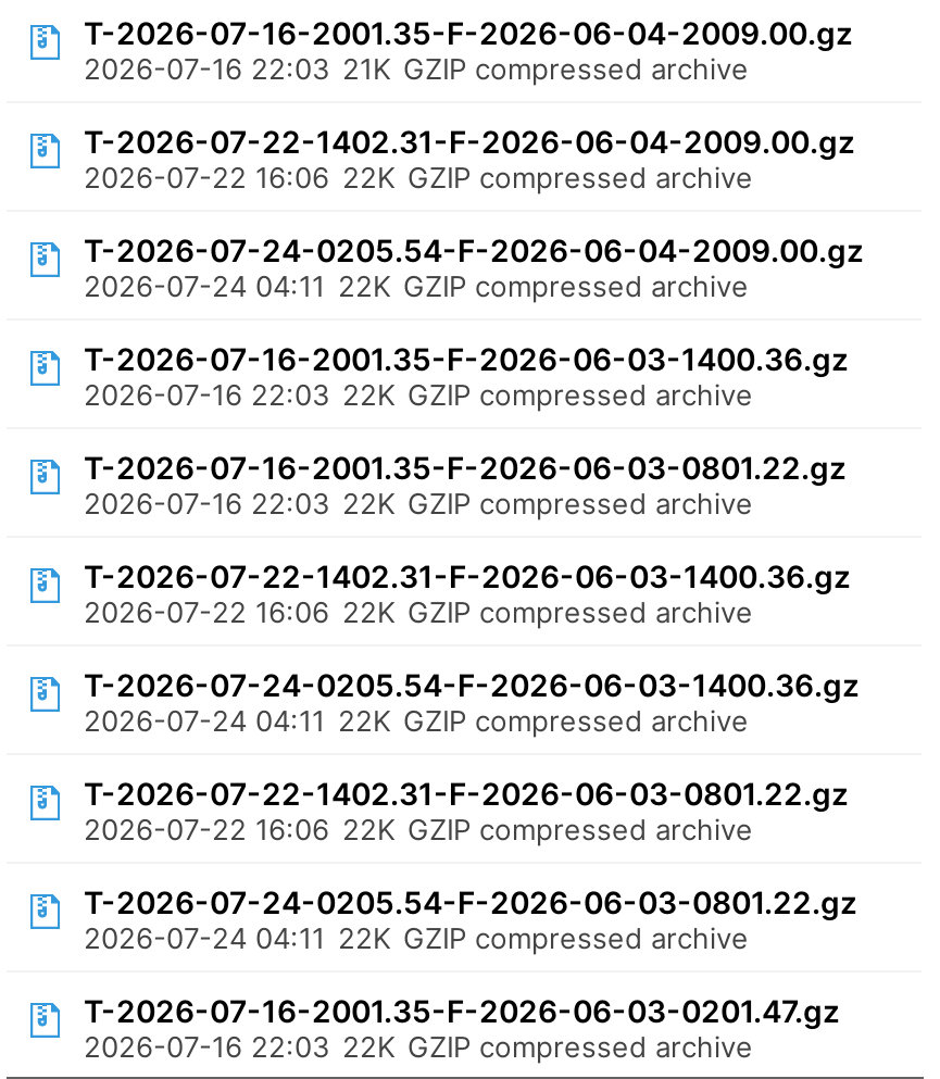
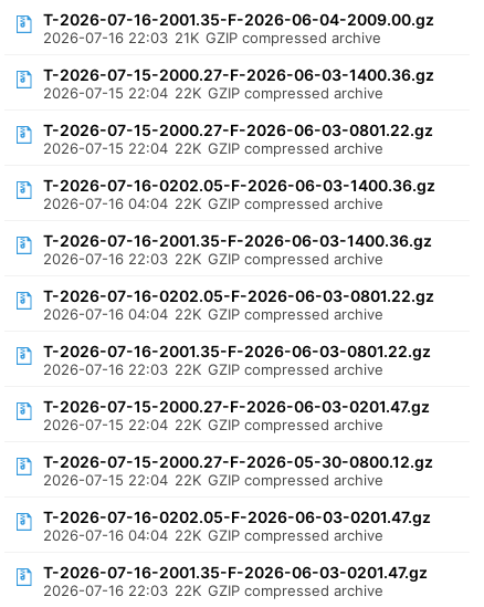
[83,123,864,303] T-2026-07-22-1402.31-F-2026-06-04-2009.00.gz | 2026-07-22 16:06 22K GZIP compressed archive | T-2026-07-24-0205.54-F-2026-06-04-2009.00.gz | 2026-07-24 04:11 22K GZIP compressed archive -> [44,65,436,212] T-2026-07-15-2000.27-F-2026-06-03-1400.36.gz | 2026-07-15 22:04 22K GZIP compressed archive | T-2026-07-15-2000.27-F-2026-06-03-0801.22.gz | 2026-07-15 22:04 22K GZIP compressed archive | T-2026-07-16-0202.05-F-2026-06-03-1400.36.gz | 2026-07-16 04:04 22K GZIP compressed archive
none -> [44,286,435,323] T-2026-07-16-0202.05-F-2026-06-03-0801.22.gz | 2026-07-16 04:04 22K GZIP compressed archive
moved [83,449,846,520] -> [44,342,431,378]: T-2026-07-16-2001.35-F-2026-06-03-0801.22.gz | 2026-07-16 22:03 22K GZIP compressed archive
[83,557,859,955] T-2026-07-22-1402.31-F-2026-06-03-1400.36.gz | 2026-07-22 16:06 22K GZIP compressed archive | T-2026-07-24-0205.54-F-2026-06-03-1400.36.gz | 2026-07-24 04:11 22K GZIP compressed archive | T-2026-07-22-1402.31-F-2026-06-03-0801.22.gz | 2026-07-22 16:06 22K GZIP compressed archive | T-2026-07-24-0205.54-F-2026-06-03-0801.22.gz | 2026-07-24 04:11 22K GZIP compressed archive -> [44,397,434,544] T-2026-07-15-2000.27-F-2026-06-03-0201.47.gz | 2026-07-15 22:04 22K GZIP compressed archive | T-2026-07-15-2000.27-F-2026-05-30-0800.12.gz | 2026-07-15 22:04 22K GZIP compressed archive | T-2026-07-16-0202.05-F-2026-06-03-0201.47.gz | 2026-07-16 04:04 22K GZIP compressed archive

